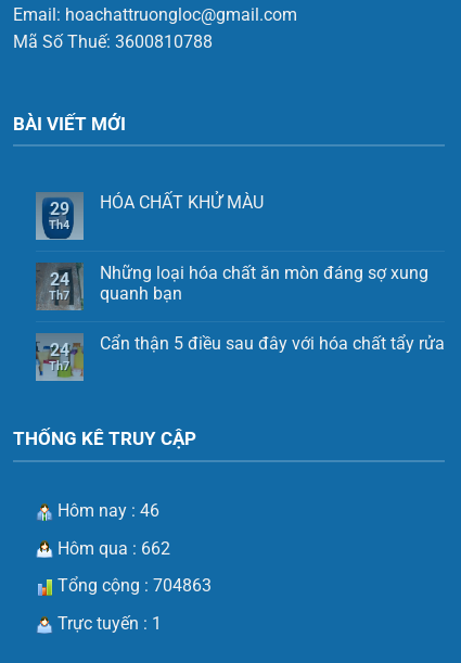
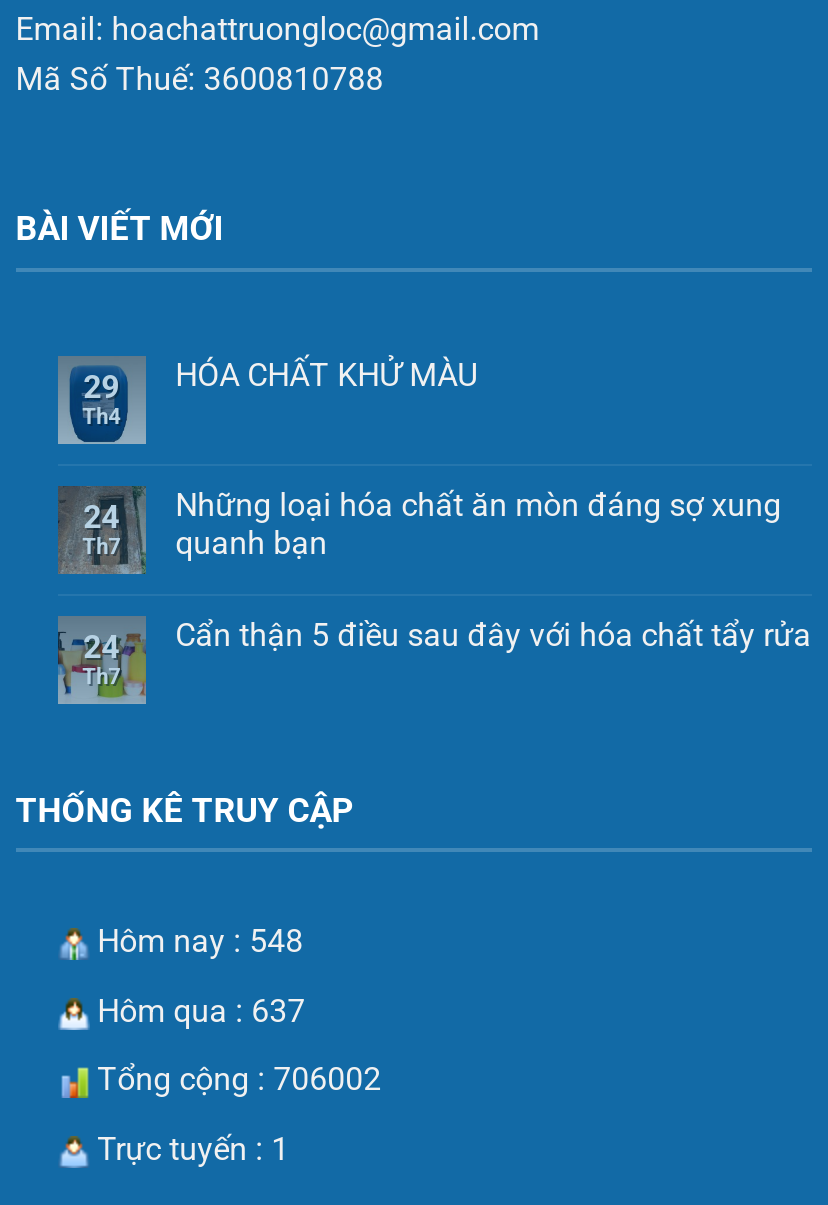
[53,500,159,521] Hôm nay : 46 -> [89,922,303,960] Hôm nay : 548
[53,538,170,558] Hôm qua : 662 -> [89,991,305,1029] Hôm qua : 637
[53,575,211,596] Tổng cộng : 704863 -> [89,1060,381,1098] Tổng cộng : 706002

